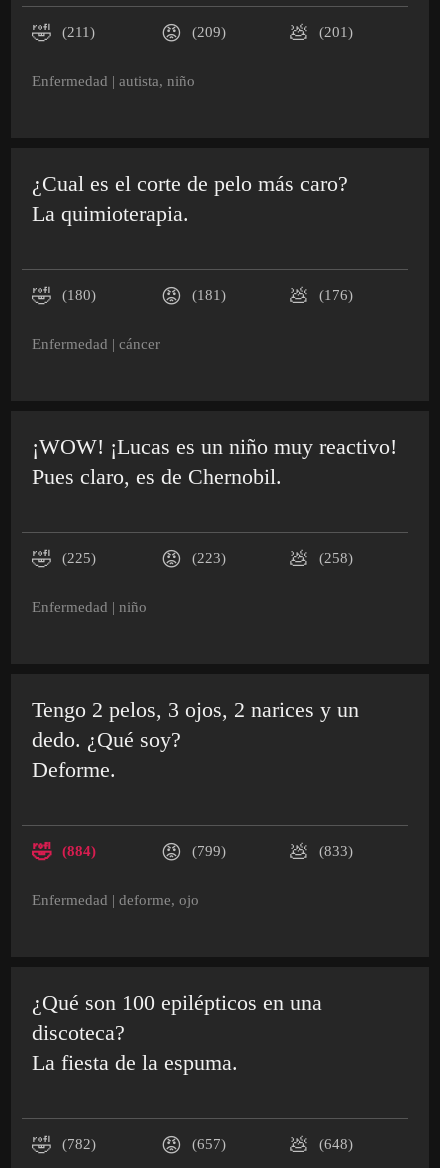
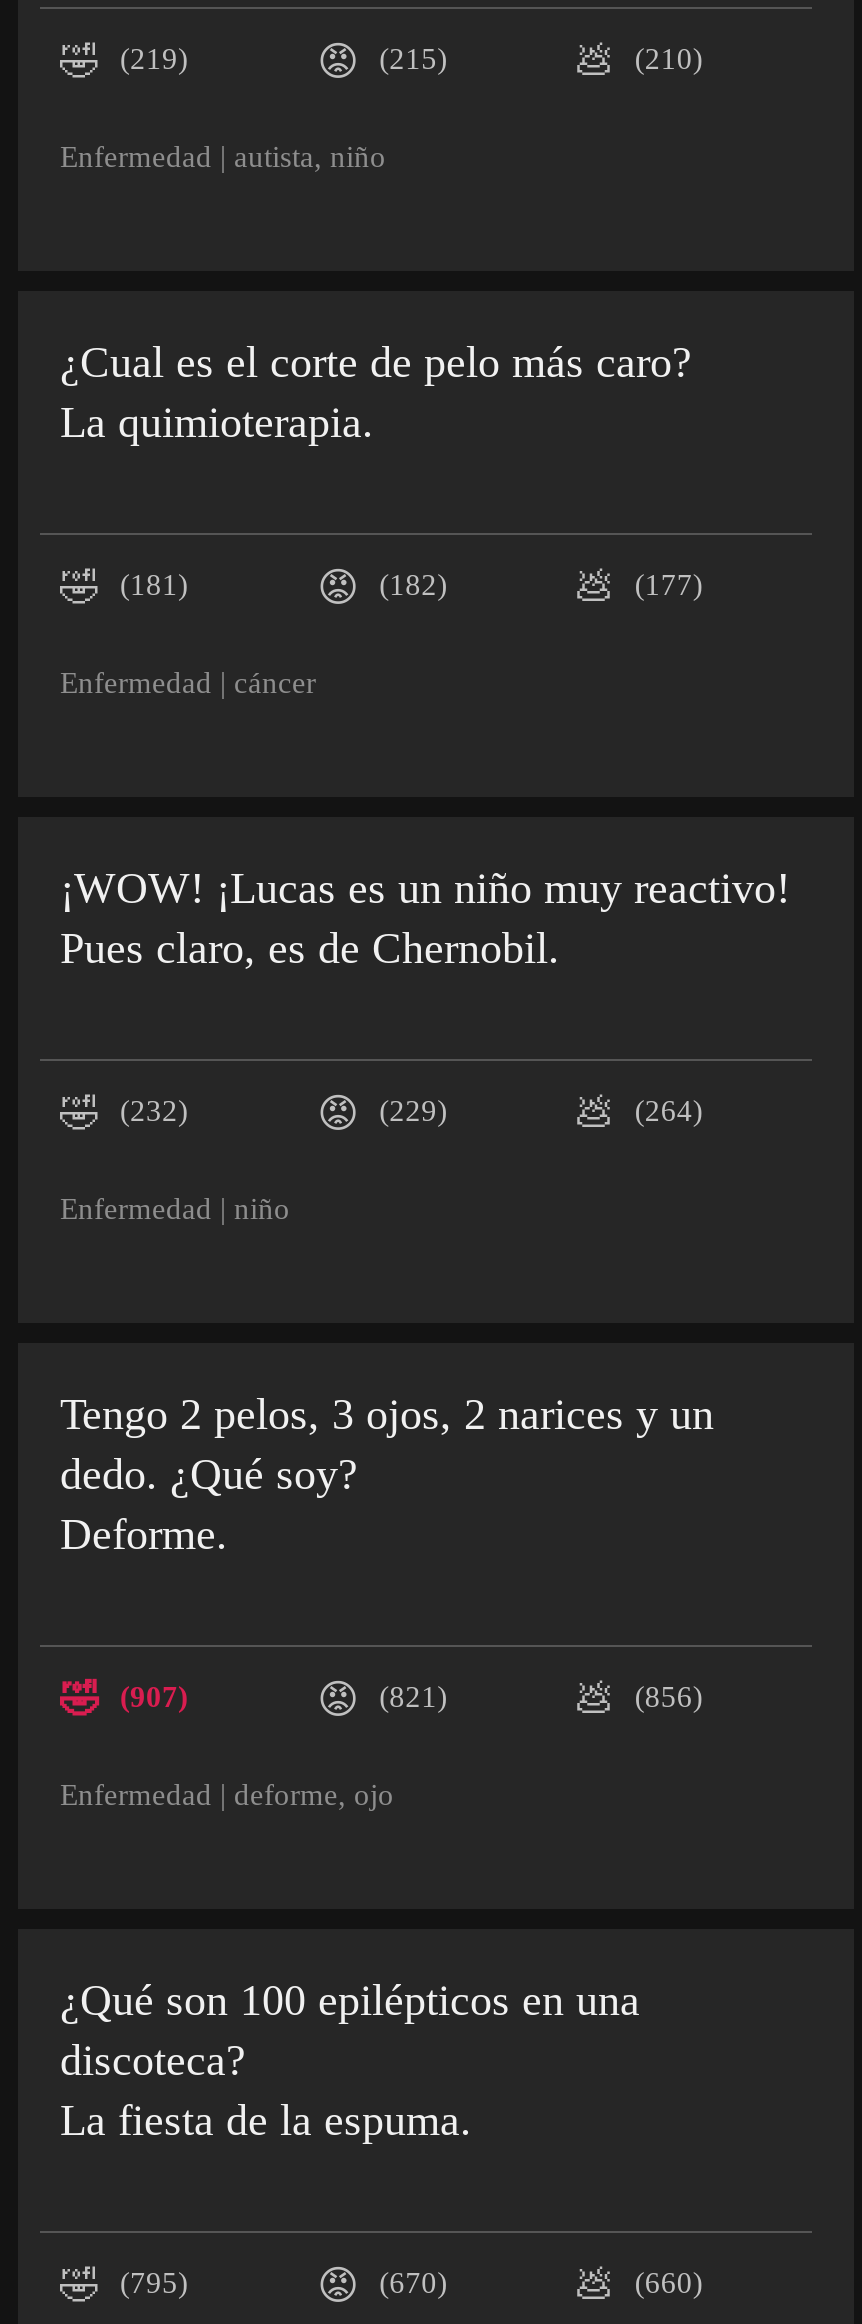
[62,24,95,40] (211) -> [120,43,188,75] (219)
[192,24,226,40] (209) -> [379,43,447,75] (215)
[319,24,353,40] (201) -> [635,43,703,75] (210)
[62,287,96,303] (180) -> [120,569,188,601] (181)
[192,287,226,303] (181) -> [379,569,447,601] (182)
[319,287,353,303] (176) -> [635,569,703,601] (177)
[62,550,96,566] (225) -> [120,1095,188,1127] (232)
[192,550,226,566] (223) -> [379,1095,447,1127] (229)
[319,550,353,566] (258) -> [635,1095,703,1127] (264)
[62,843,96,859] (884) -> [120,1681,188,1713] (907)
[192,843,226,859] (799) -> [379,1681,447,1713] (821)
[319,843,353,859] (833) -> [635,1681,703,1713] (856)
[62,1136,96,1152] (782) -> [120,2267,188,2299] (795)
[192,1136,226,1152] (657) -> [379,2267,447,2299] (670)
[319,1136,353,1152] (648) -> [635,2267,703,2299] (660)

